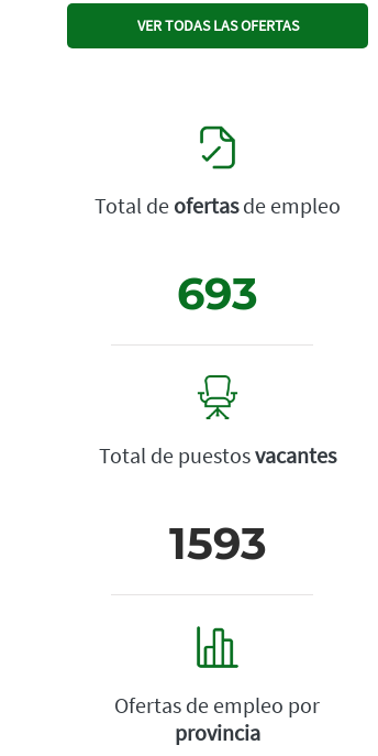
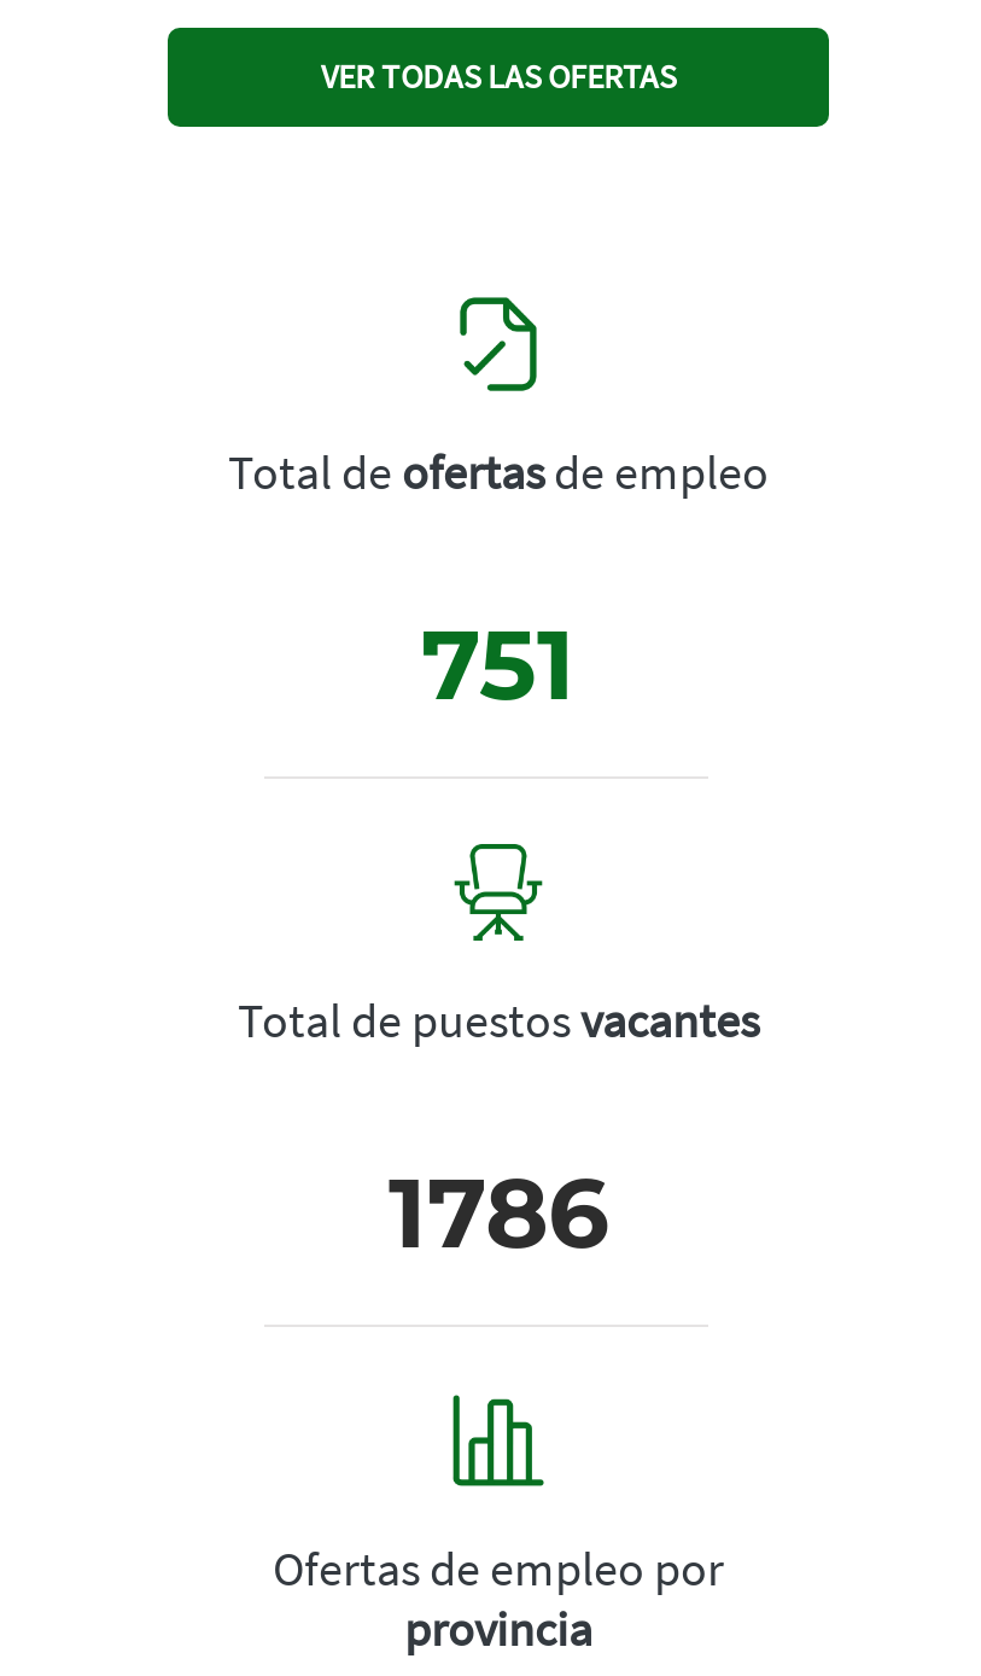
[177,267,258,320] 693 -> [421,605,576,724] 751
[169,516,266,570] 1593 -> [389,1154,608,1272] 1786

